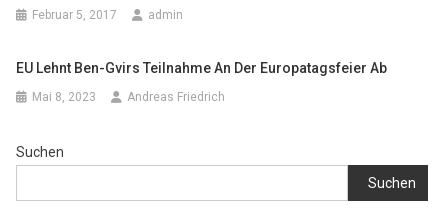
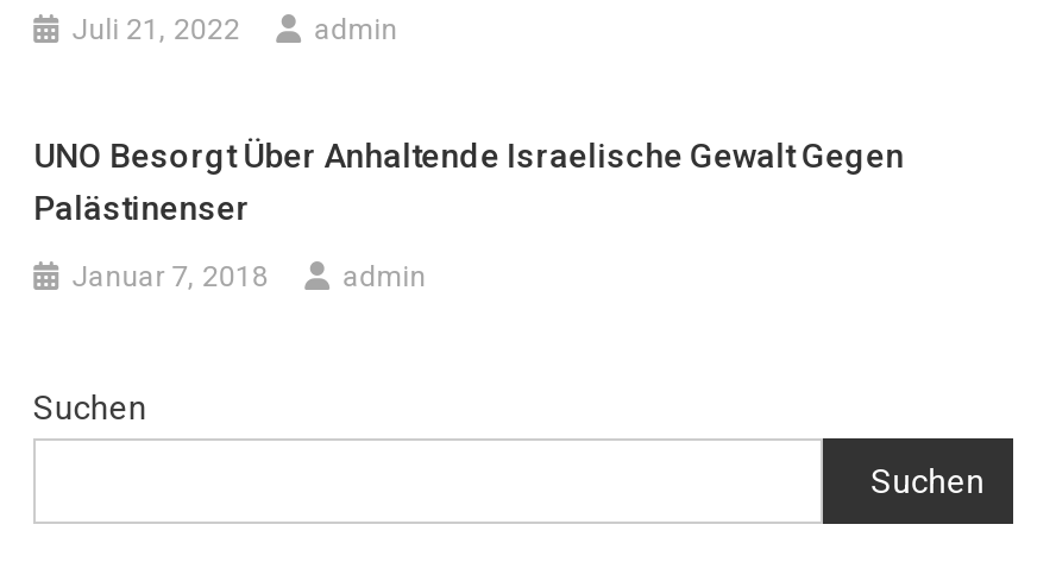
[32,8,117,22] Februar 5, 2017 -> [72,12,240,46] Juli 21, 2022
[16,60,387,76] EU Lehnt Ben-Gvirs Teilnahme An Der Europatagsfeier Ab -> [34,136,904,226] UNO Besorgt Über Anhaltende Israelische Gewalt Gegen | Palästinenser
[32,90,225,104] Mai 8, 2023 | Andreas Friedrich -> [72,259,426,293] Januar 7, 2018 | admin

